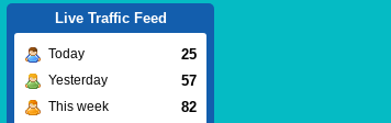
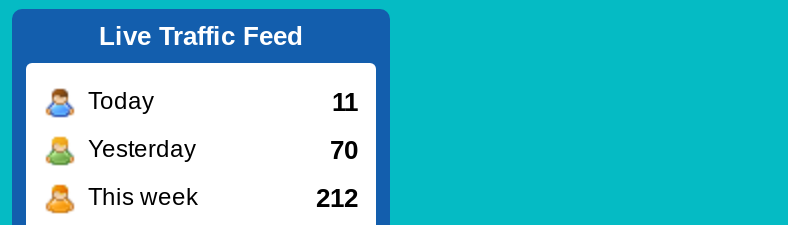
[181,46,197,63] 25 -> [332,87,358,117] 11
[181,72,197,89] 57 -> [330,135,358,165] 70
[181,99,197,115] 82 -> [316,183,358,213] 212

